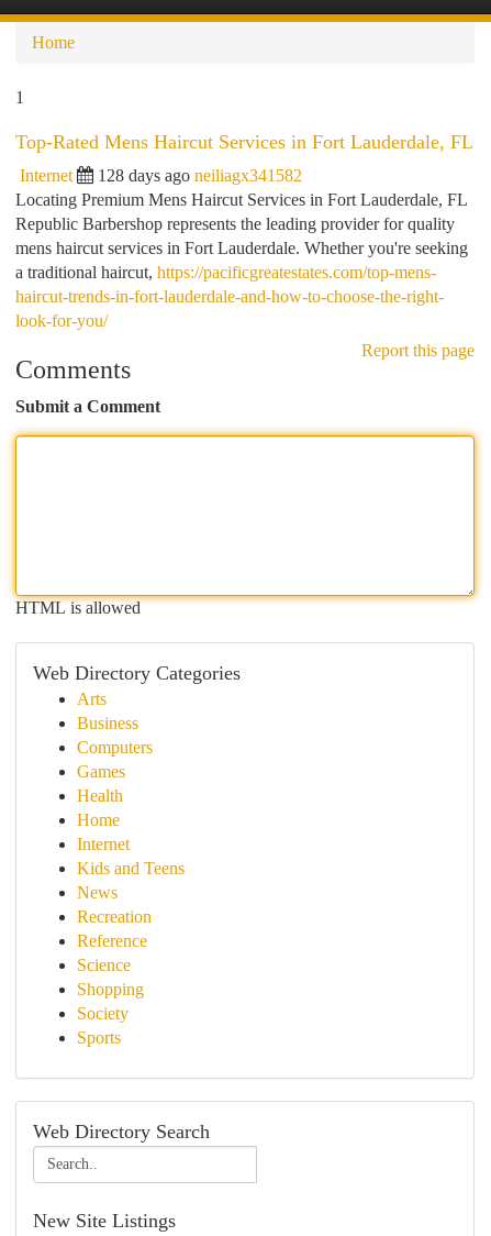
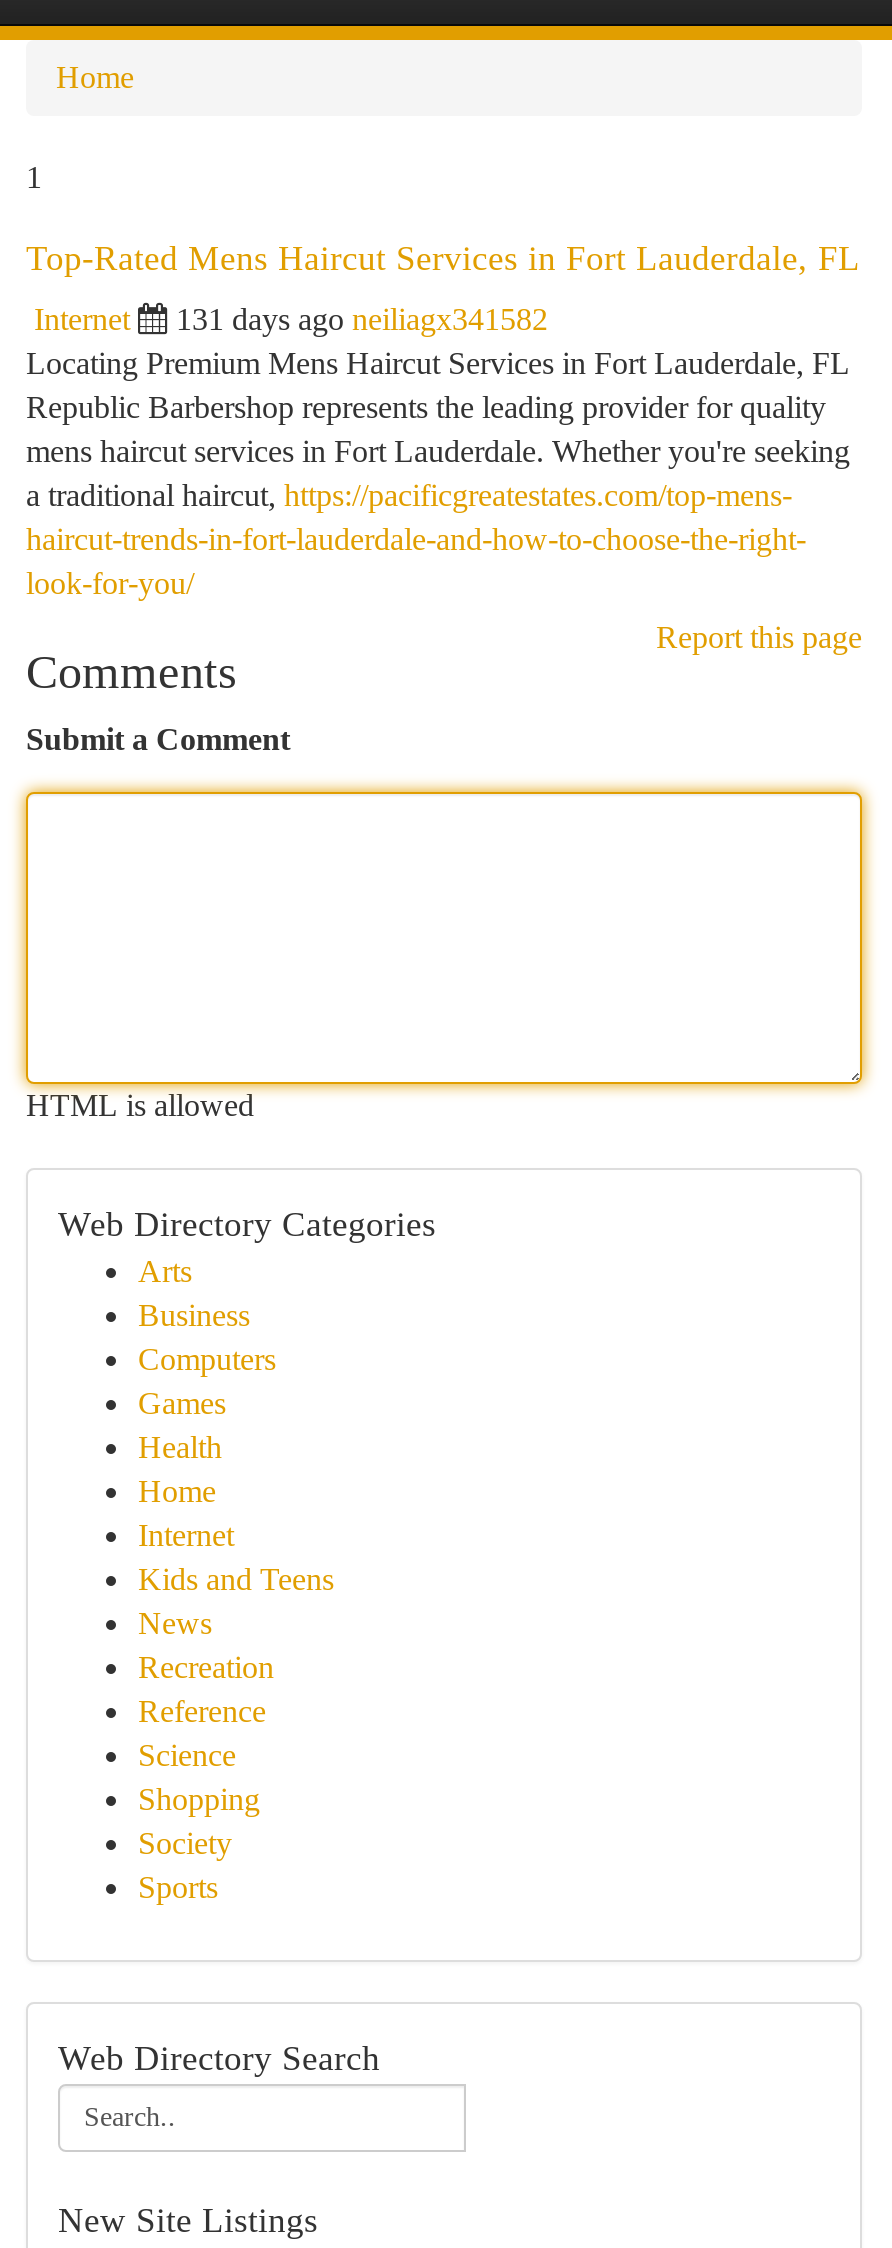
[98,166,302,185] 128 days ago neiliagx341582 -> [176,302,548,336] 131 days ago neiliagx341582

